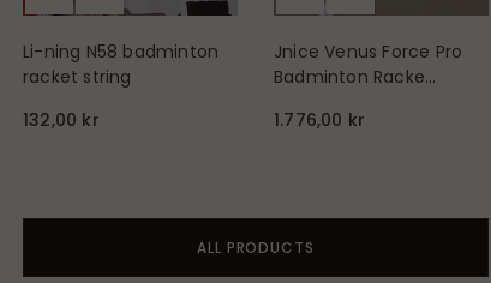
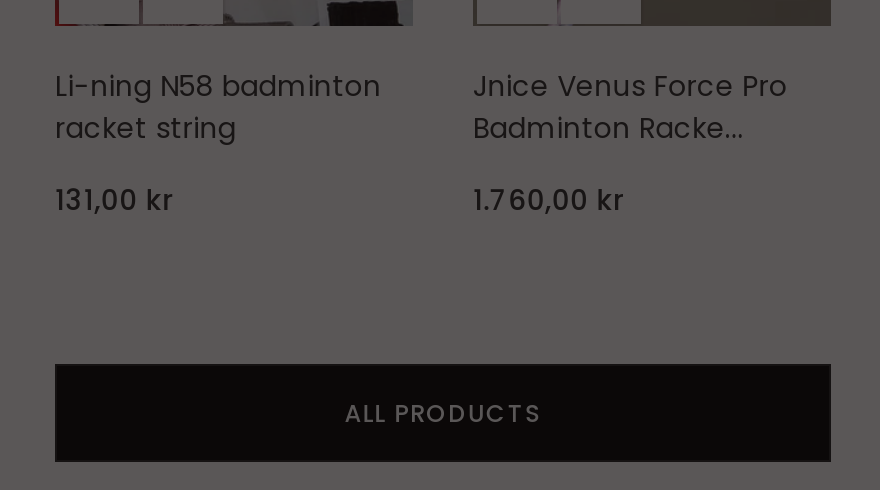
[23,108,99,132] 132,00 kr -> [55,180,175,220] 131,00 kr
[274,108,365,132] 1.776,00 kr -> [473,180,625,220] 1.760,00 kr

